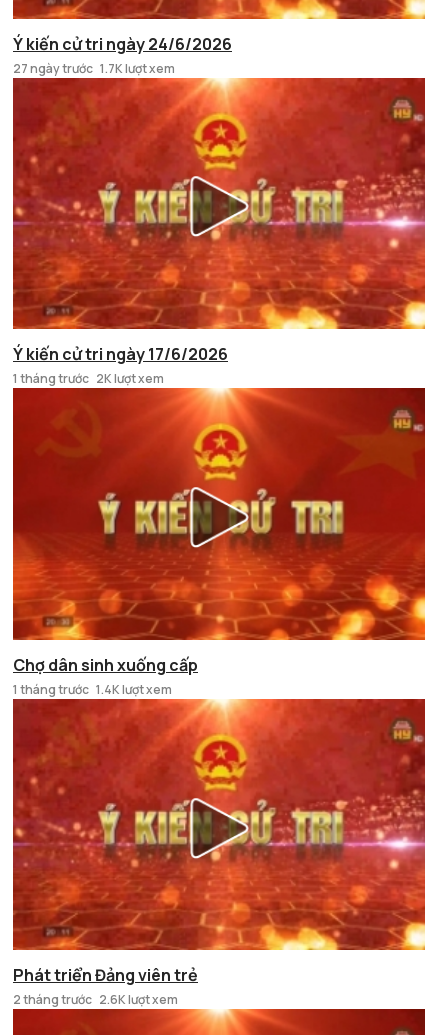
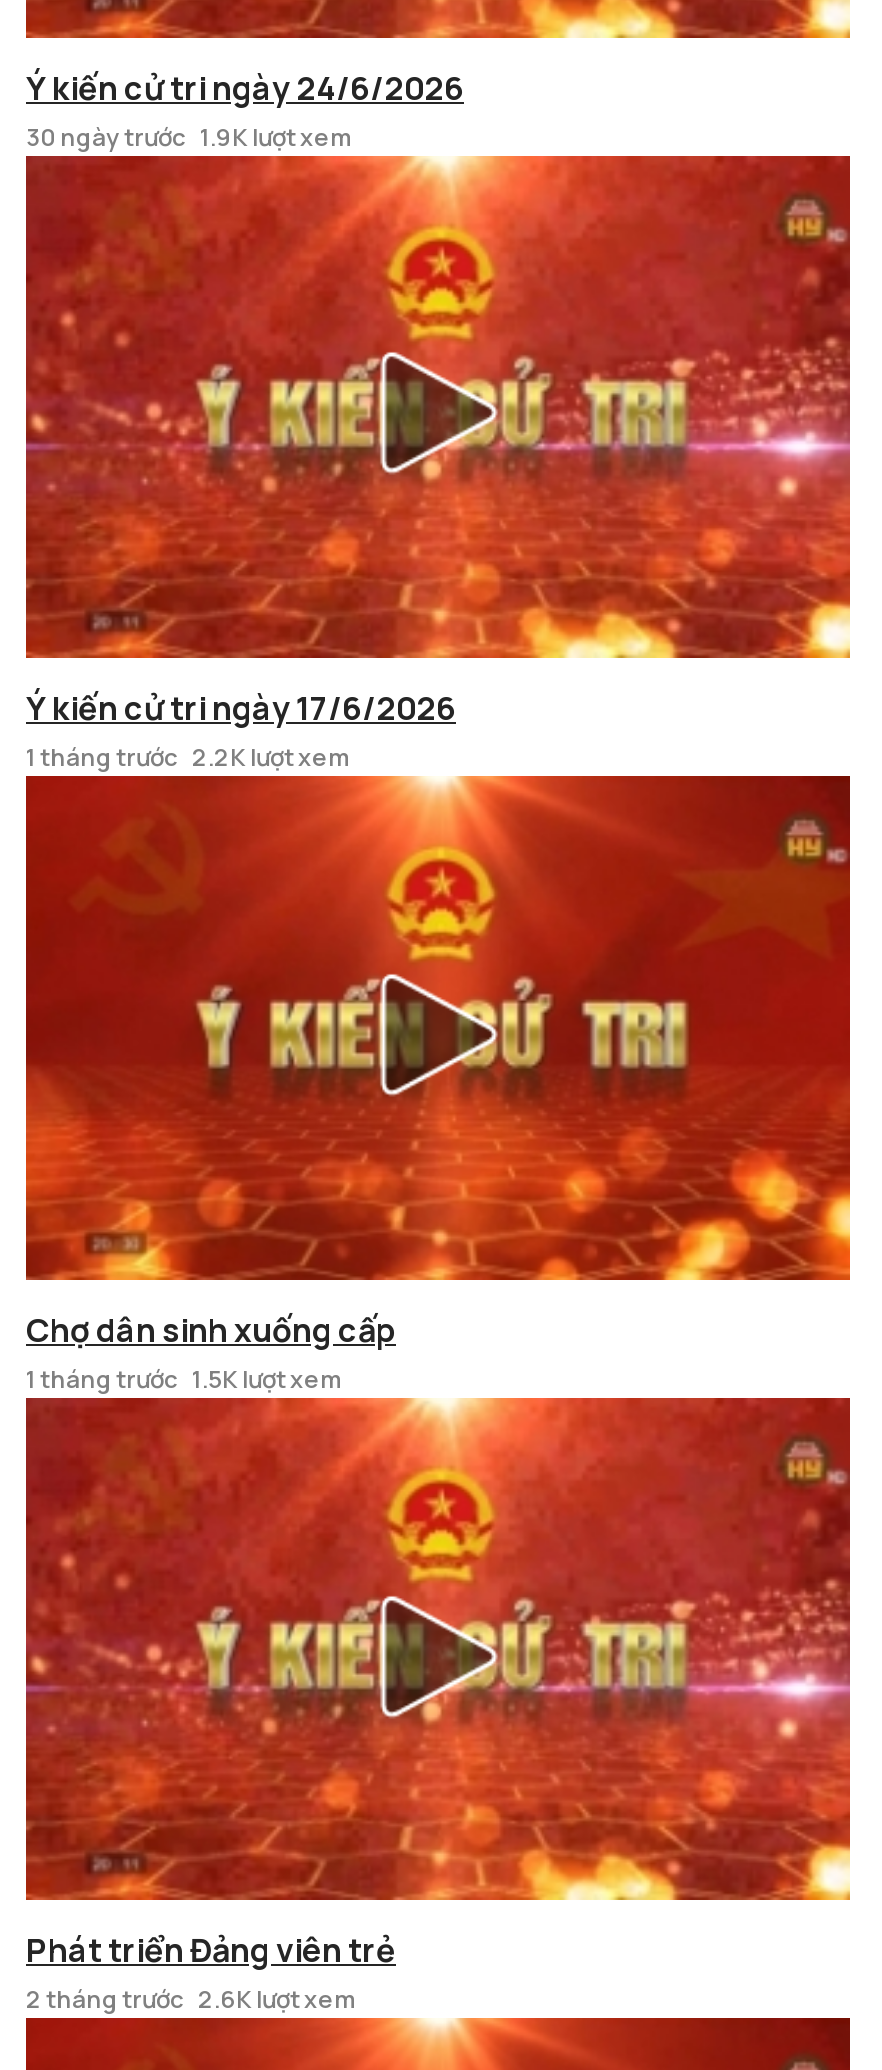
[13,59,175,76] 27 ngày trước 1.7K lượt xem -> [26,119,352,153] 30 ngày trước 1.9K lượt xem
[13,370,164,387] 1 tháng trước 2K lượt xem -> [26,740,350,774] 1 tháng trước 2.2K lượt xem
[13,681,172,698] 1 tháng trước 1.4K lượt xem -> [26,1362,342,1396] 1 tháng trước 1.5K lượt xem

